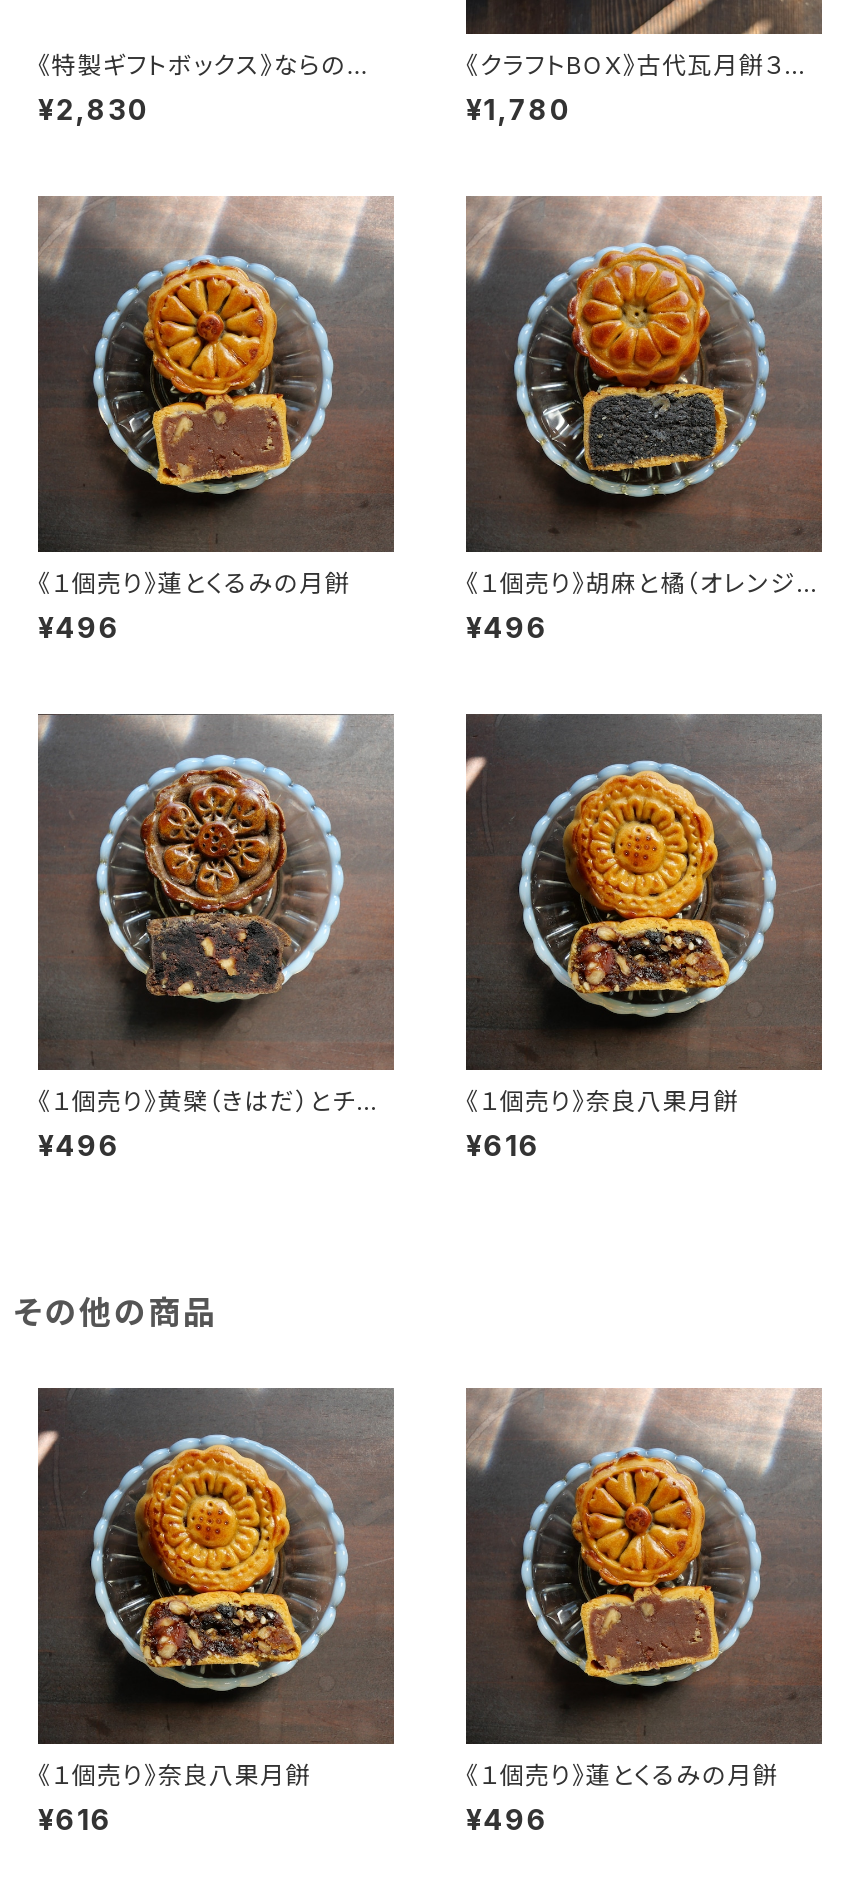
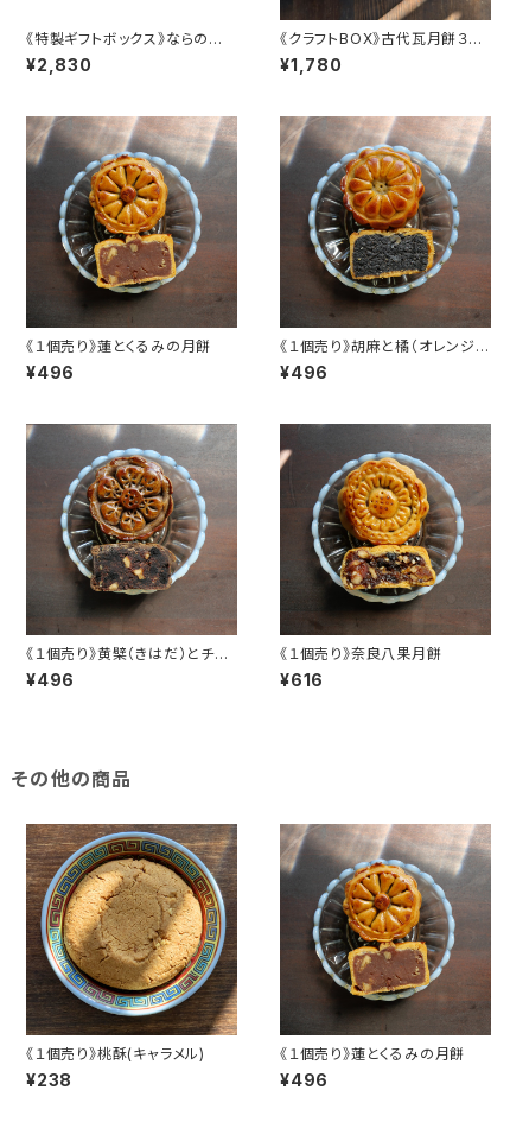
[38,1388,396,1836] [image] | 《１個売り》奈良八果月餅 | ¥616 -> [26,824,238,1090] [image] | 《１個売り》桃酥(キャラメル) | ¥238

